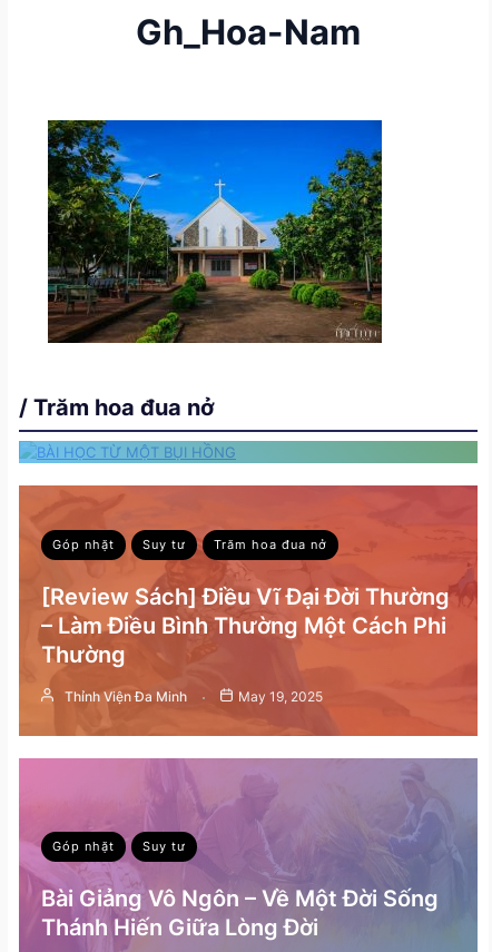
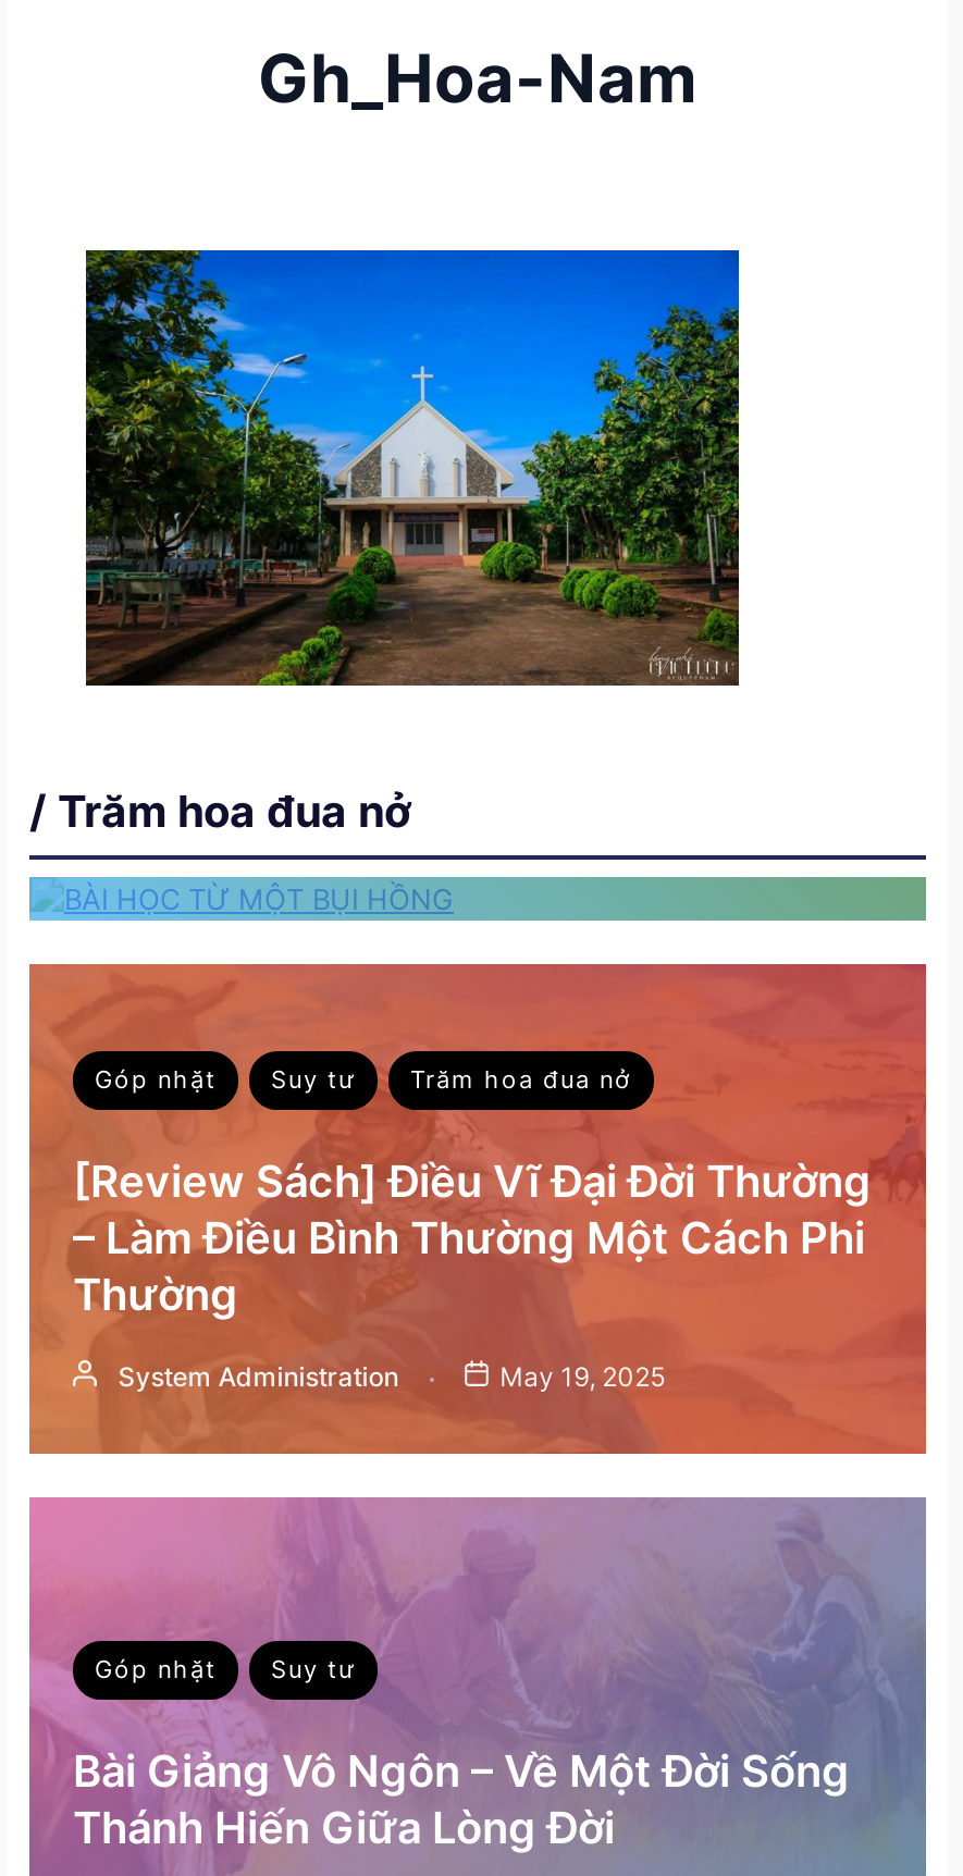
[64,688,187,705] Thỉnh Viện Đa Minh -> [118,1360,399,1392] System Administration

